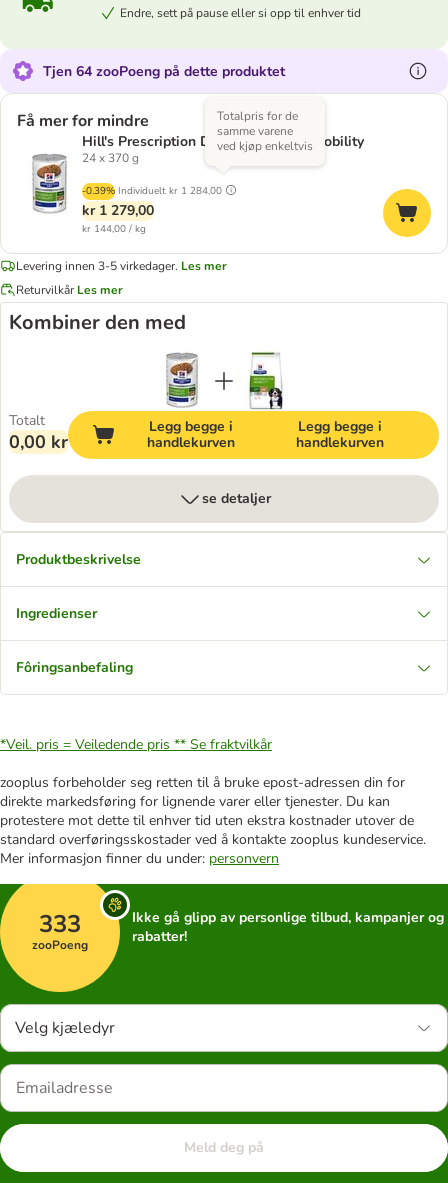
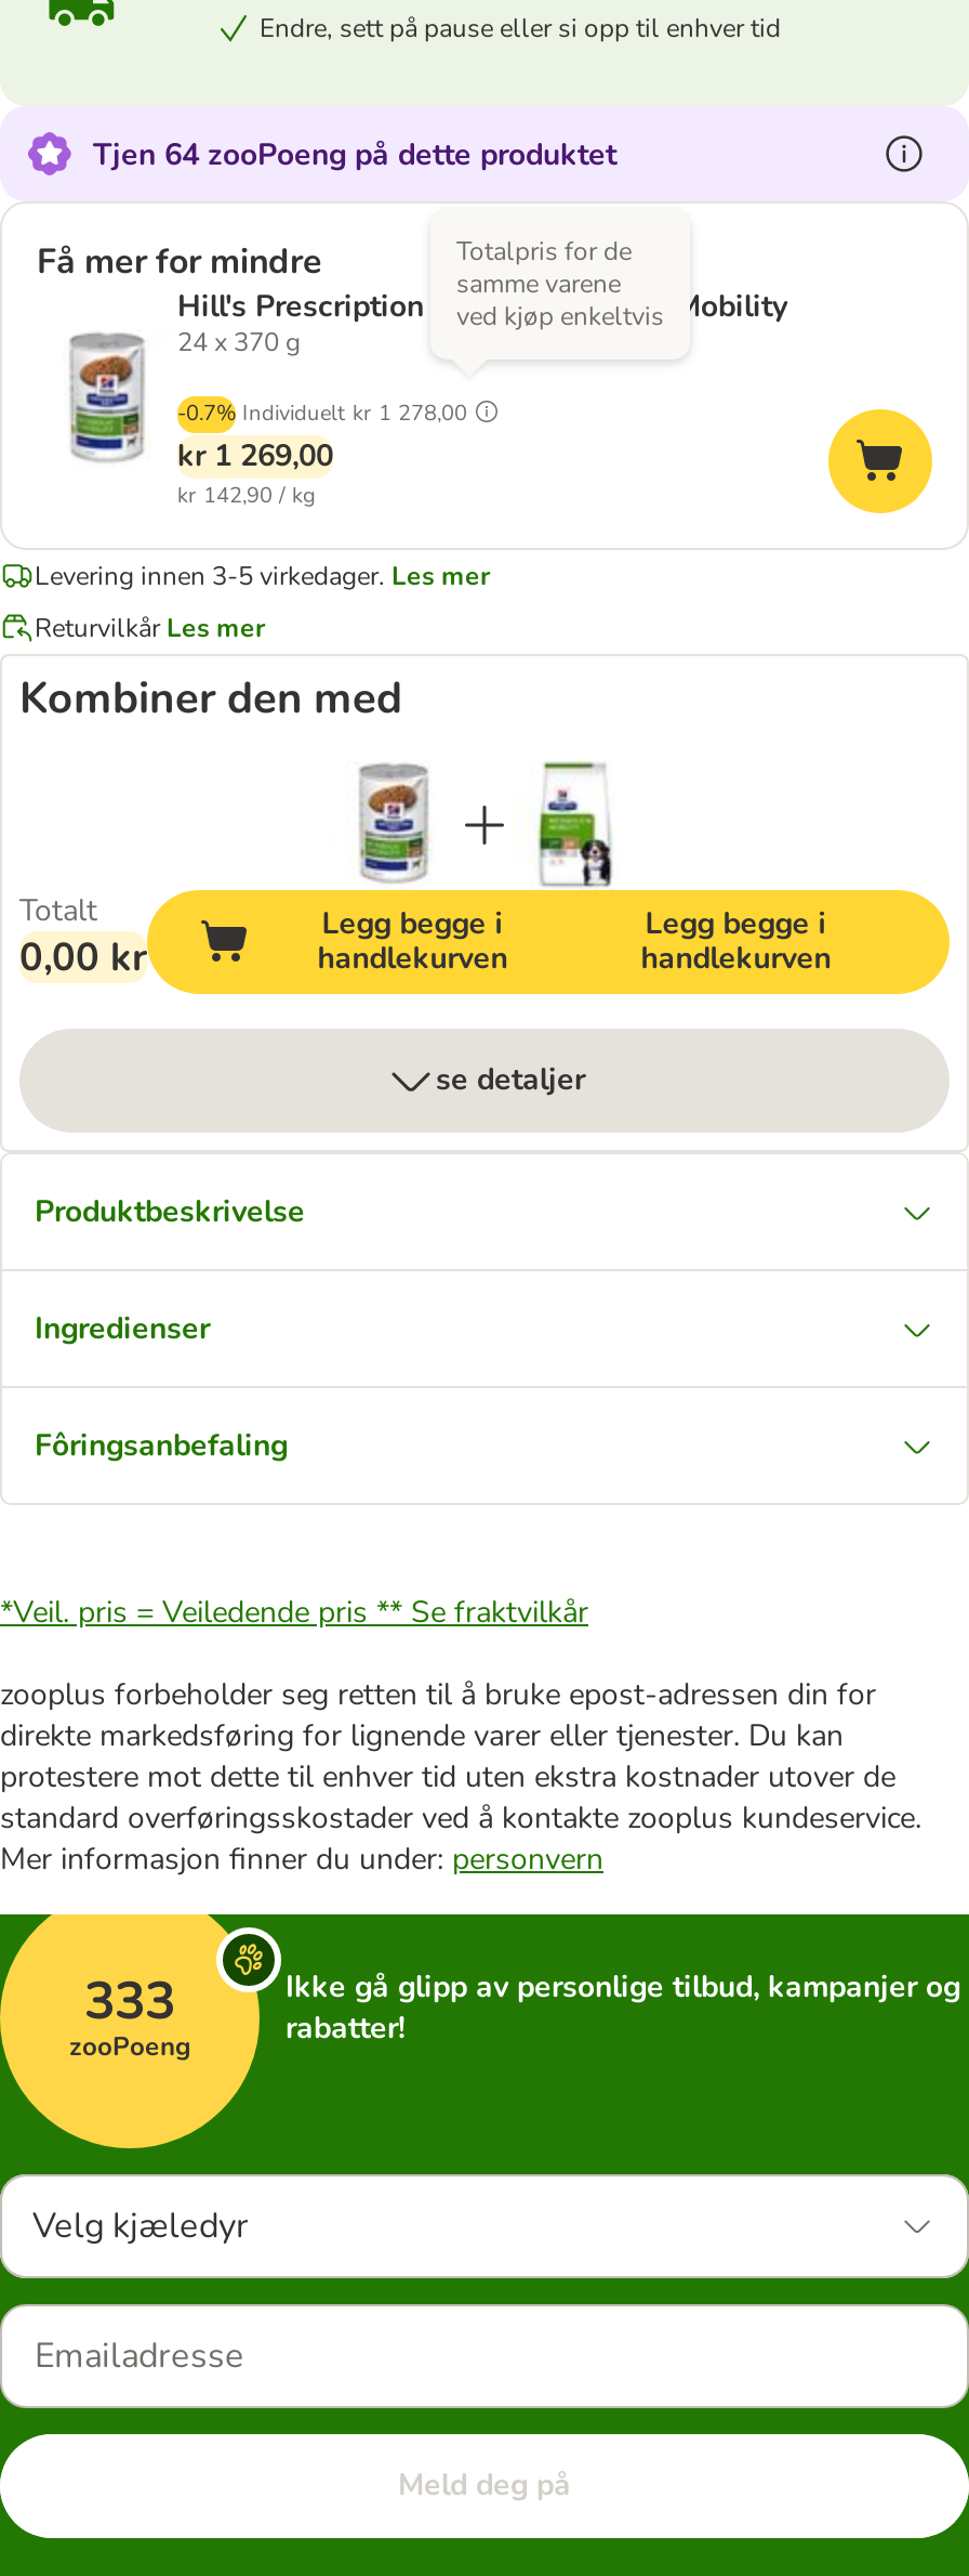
[82,184,222,198] -0.39% Individuelt kr 1 284,00 -> [177,398,467,429] -0.7% Individuelt kr 1 278,00
[82,201,154,220] kr 1 279,00 -> [177,435,333,476] kr 1 269,00
[82,222,146,236] kr 144,00 / kg -> [177,481,316,511] kr 142,90 / kg

